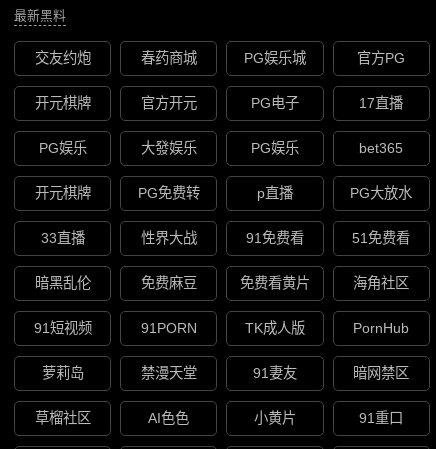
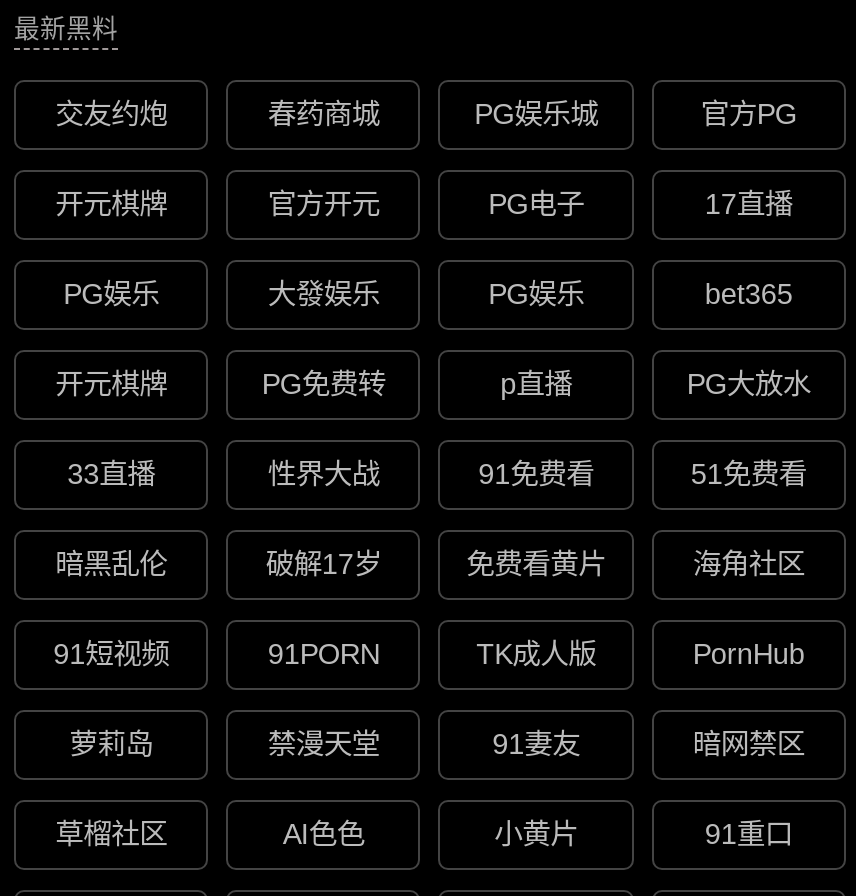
[141,275,197,291] 免费麻豆 -> [266,549,382,581] 破解17岁

